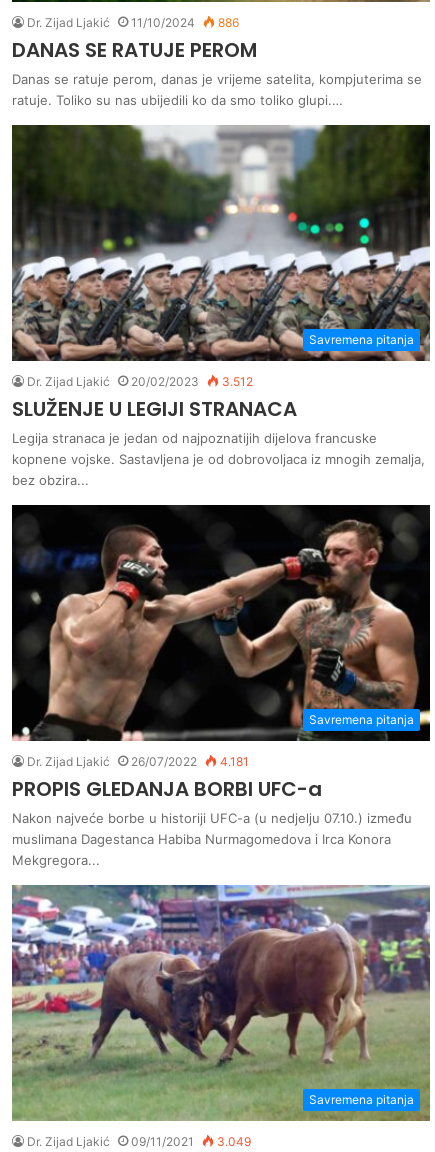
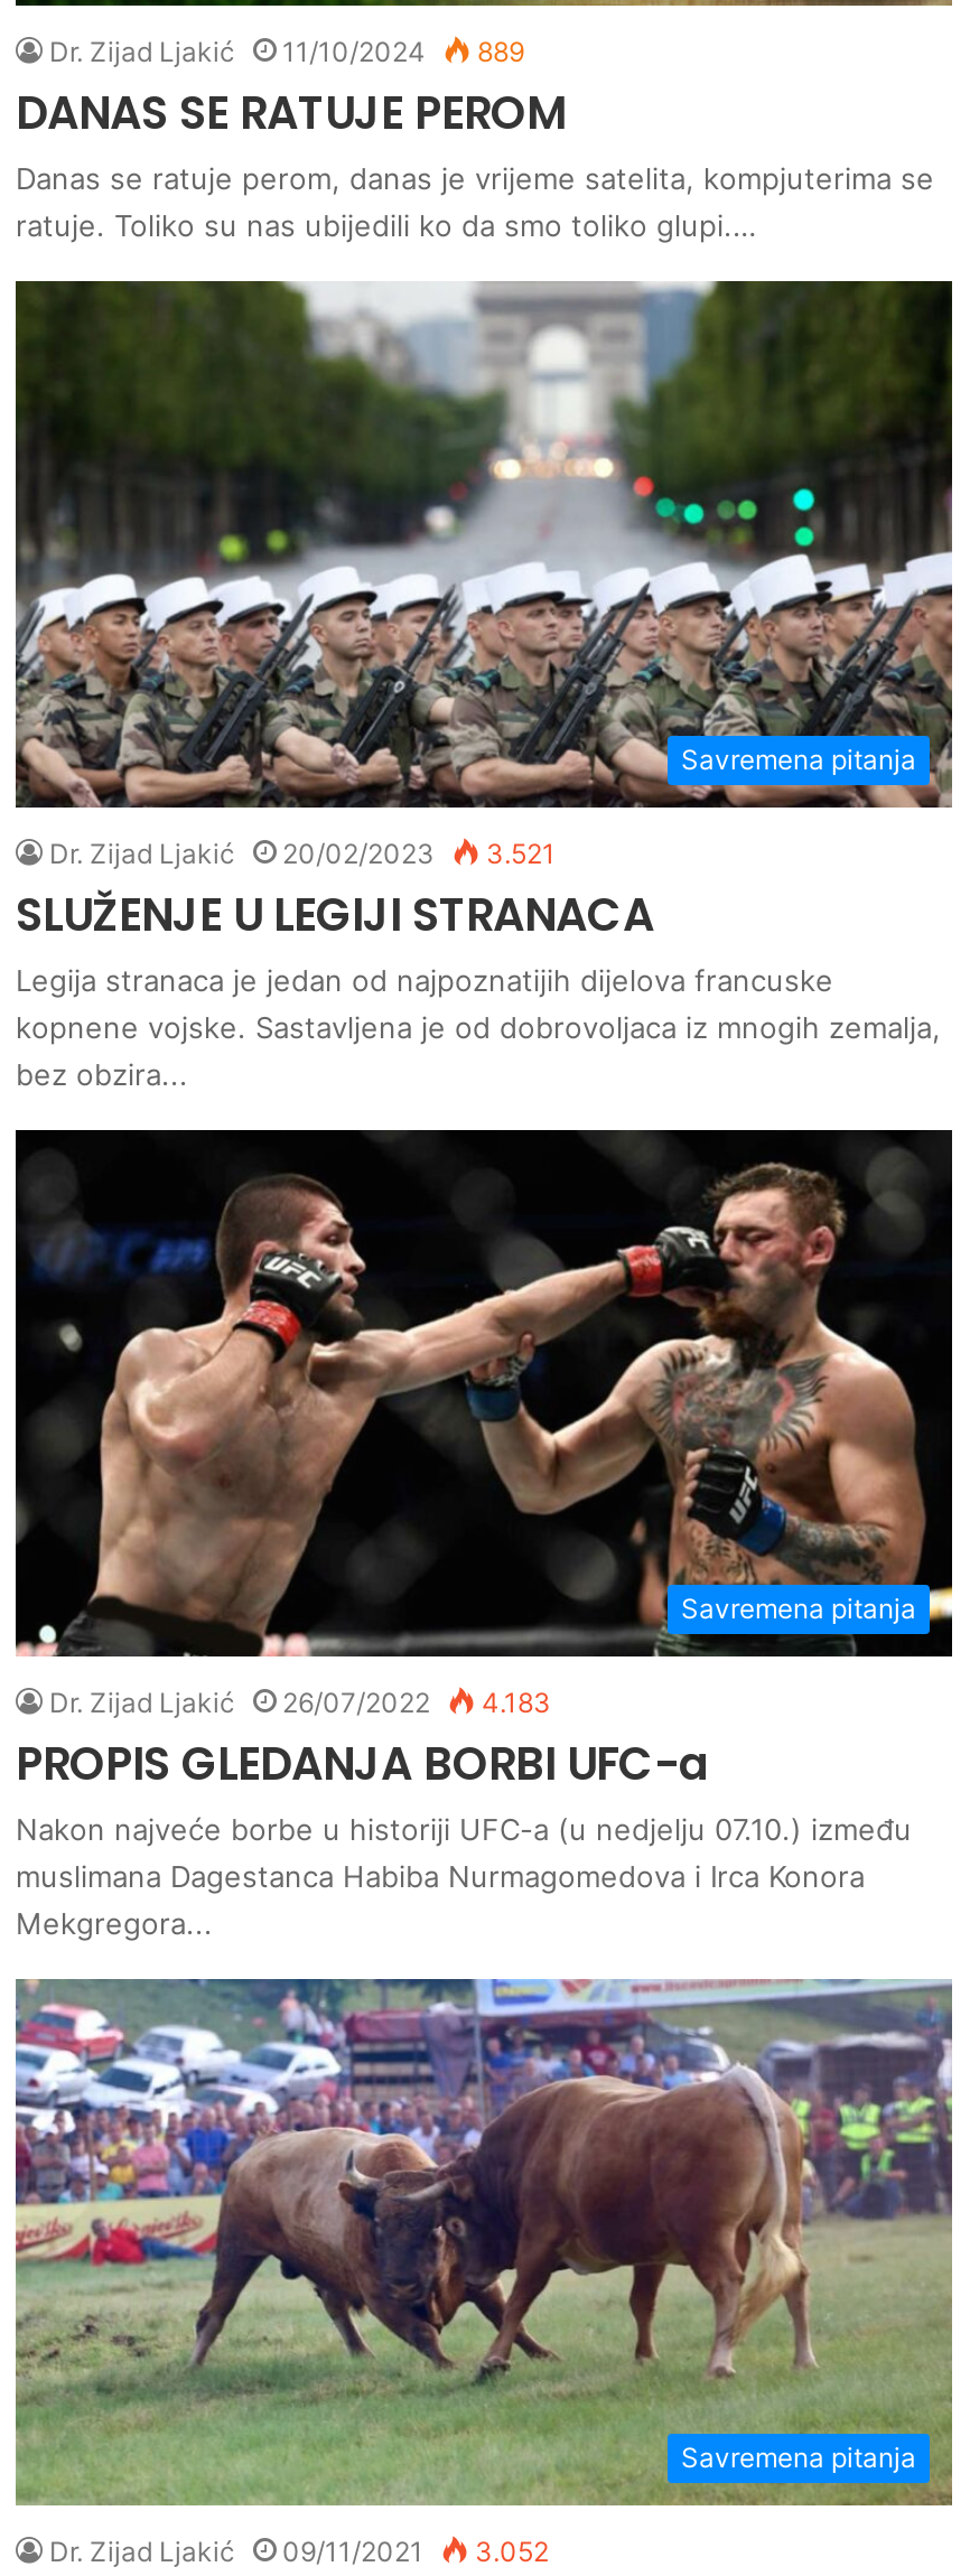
[27,15,239,30] Dr. Zijad Ljakić 11/10/2024 886 -> [49,34,524,68] Dr. Zijad Ljakić 11/10/2024 889
[27,374,253,389] Dr. Zijad Ljakić 20/02/2023 3.512 -> [49,837,556,870] Dr. Zijad Ljakić 20/02/2023 3.521
[27,754,249,769] Dr. Zijad Ljakić 26/07/2022 4.181 -> [49,1686,551,1720] Dr. Zijad Ljakić 26/07/2022 4.183
[27,1134,251,1149] Dr. Zijad Ljakić 09/11/2021 3.049 -> [49,2535,549,2569] Dr. Zijad Ljakić 09/11/2021 3.052

